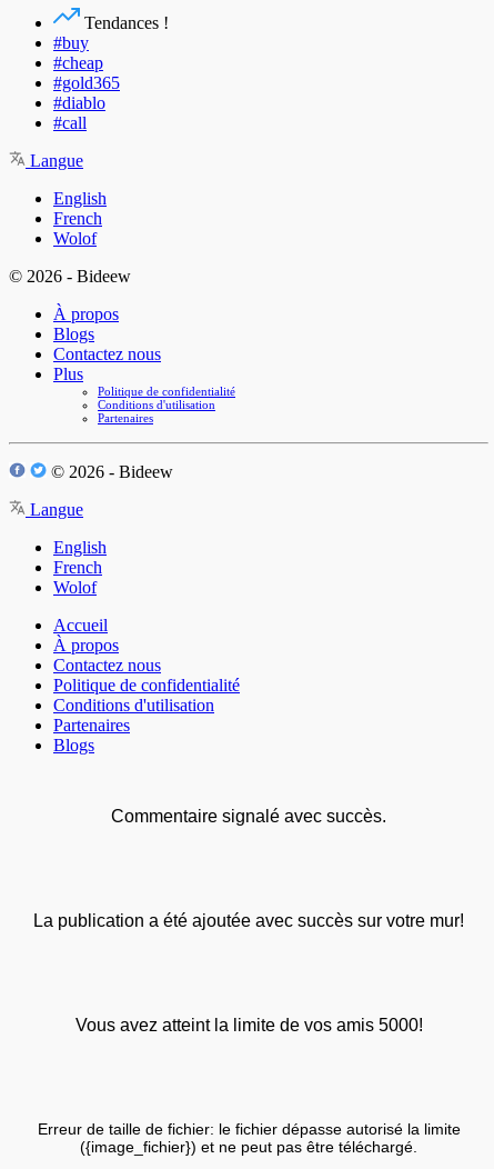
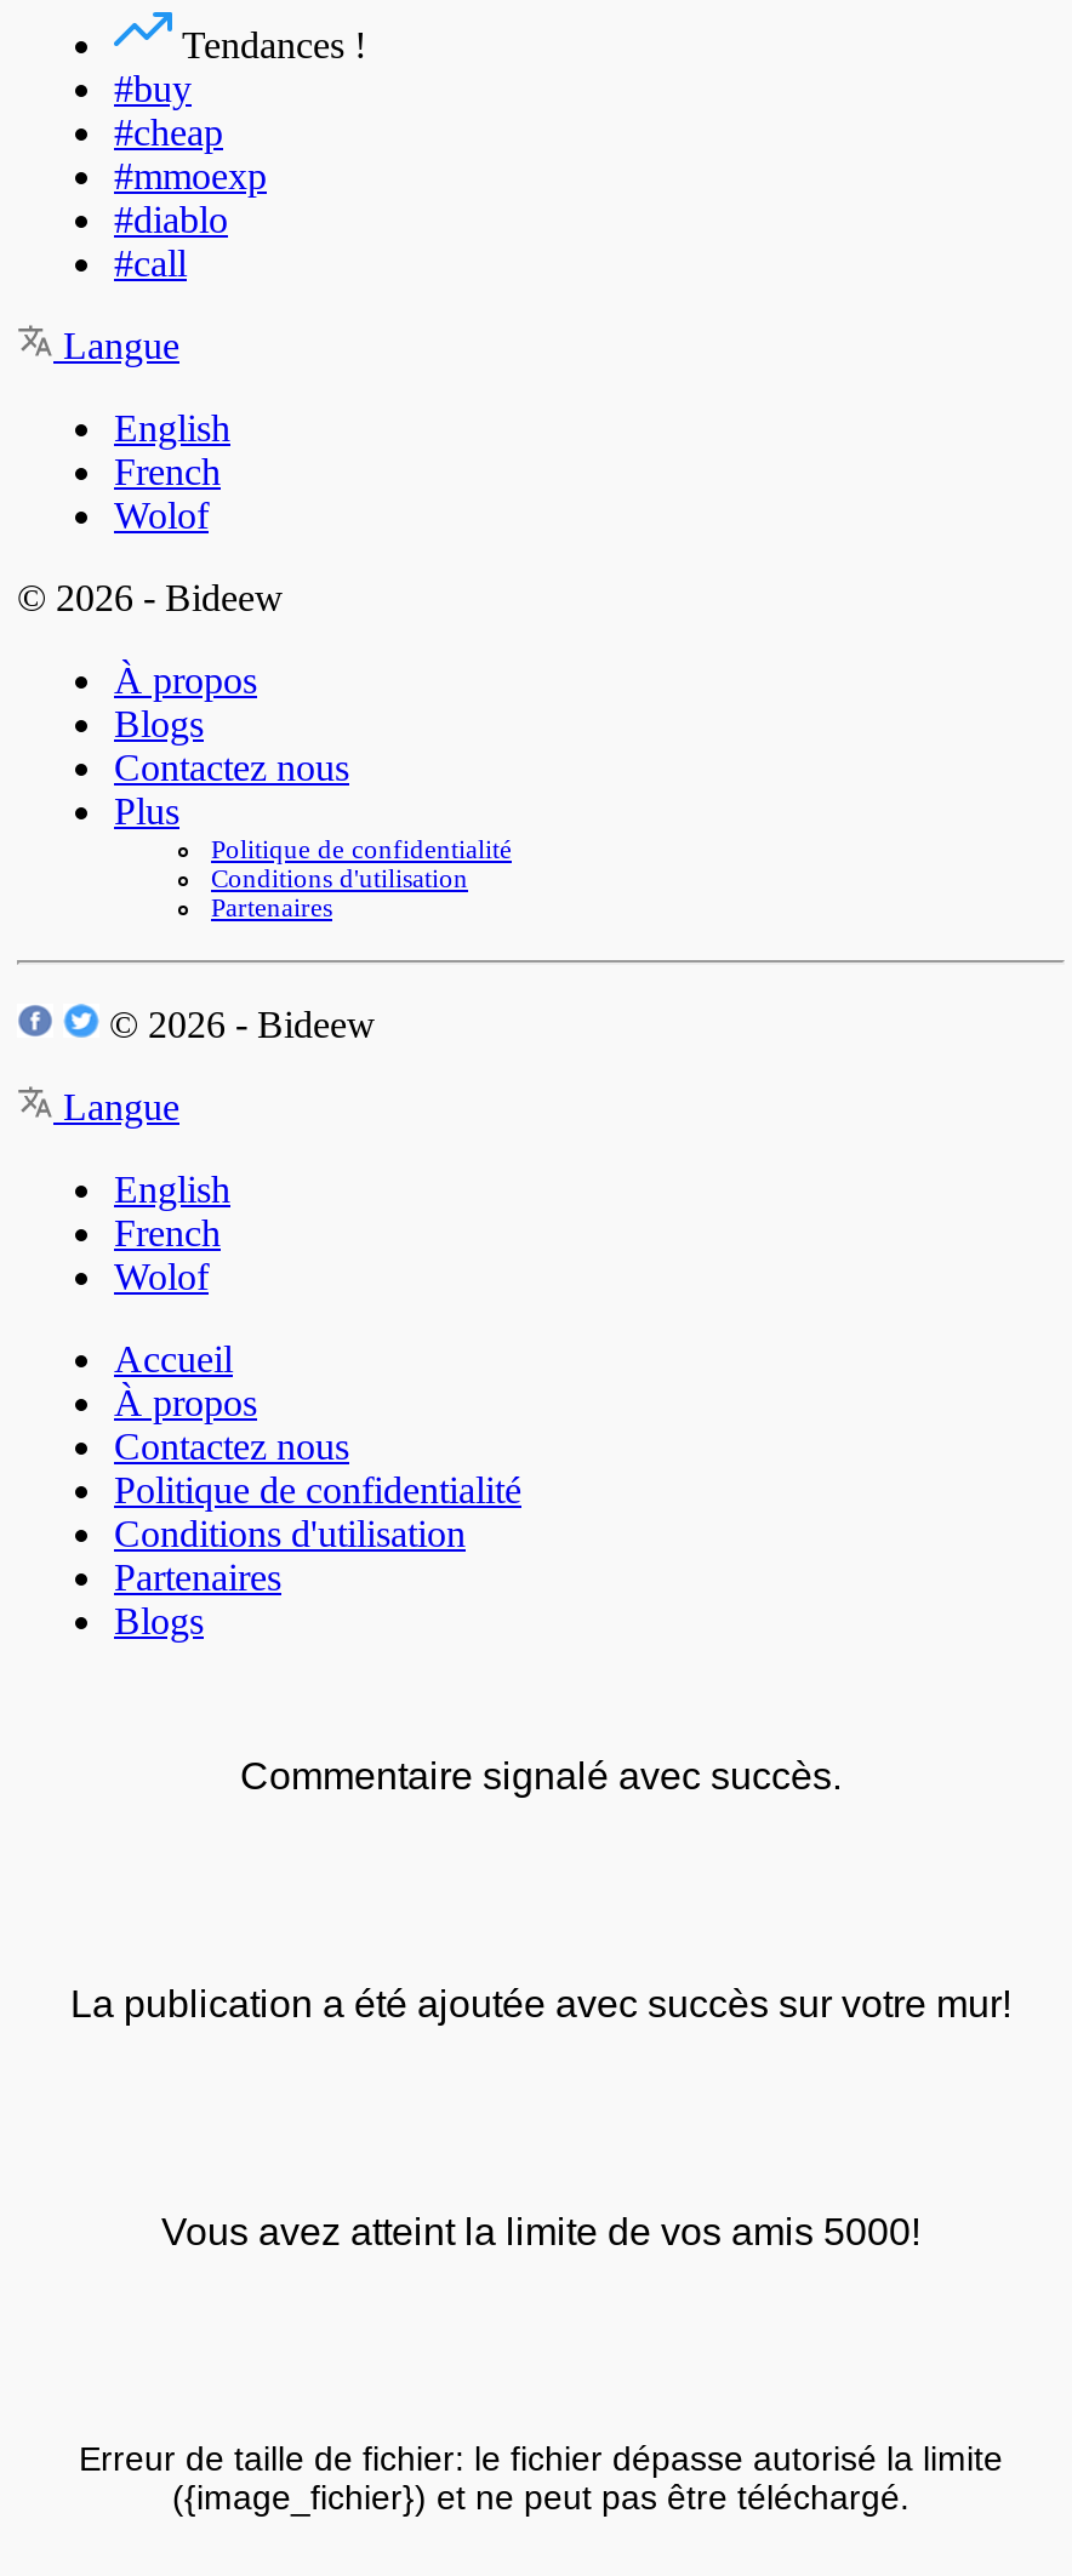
[53,73,120,92] #gold365 -> [114,154,267,195] #mmoexp

